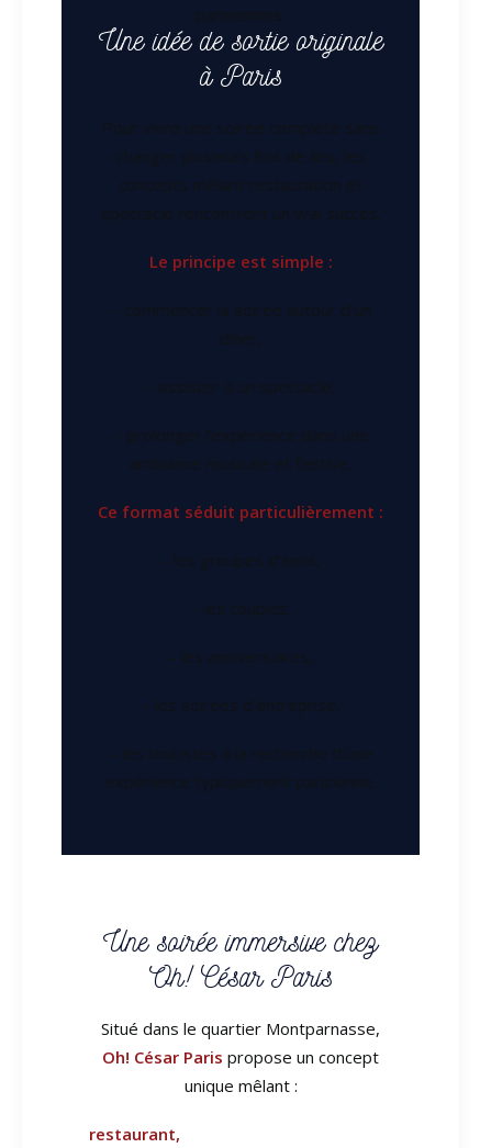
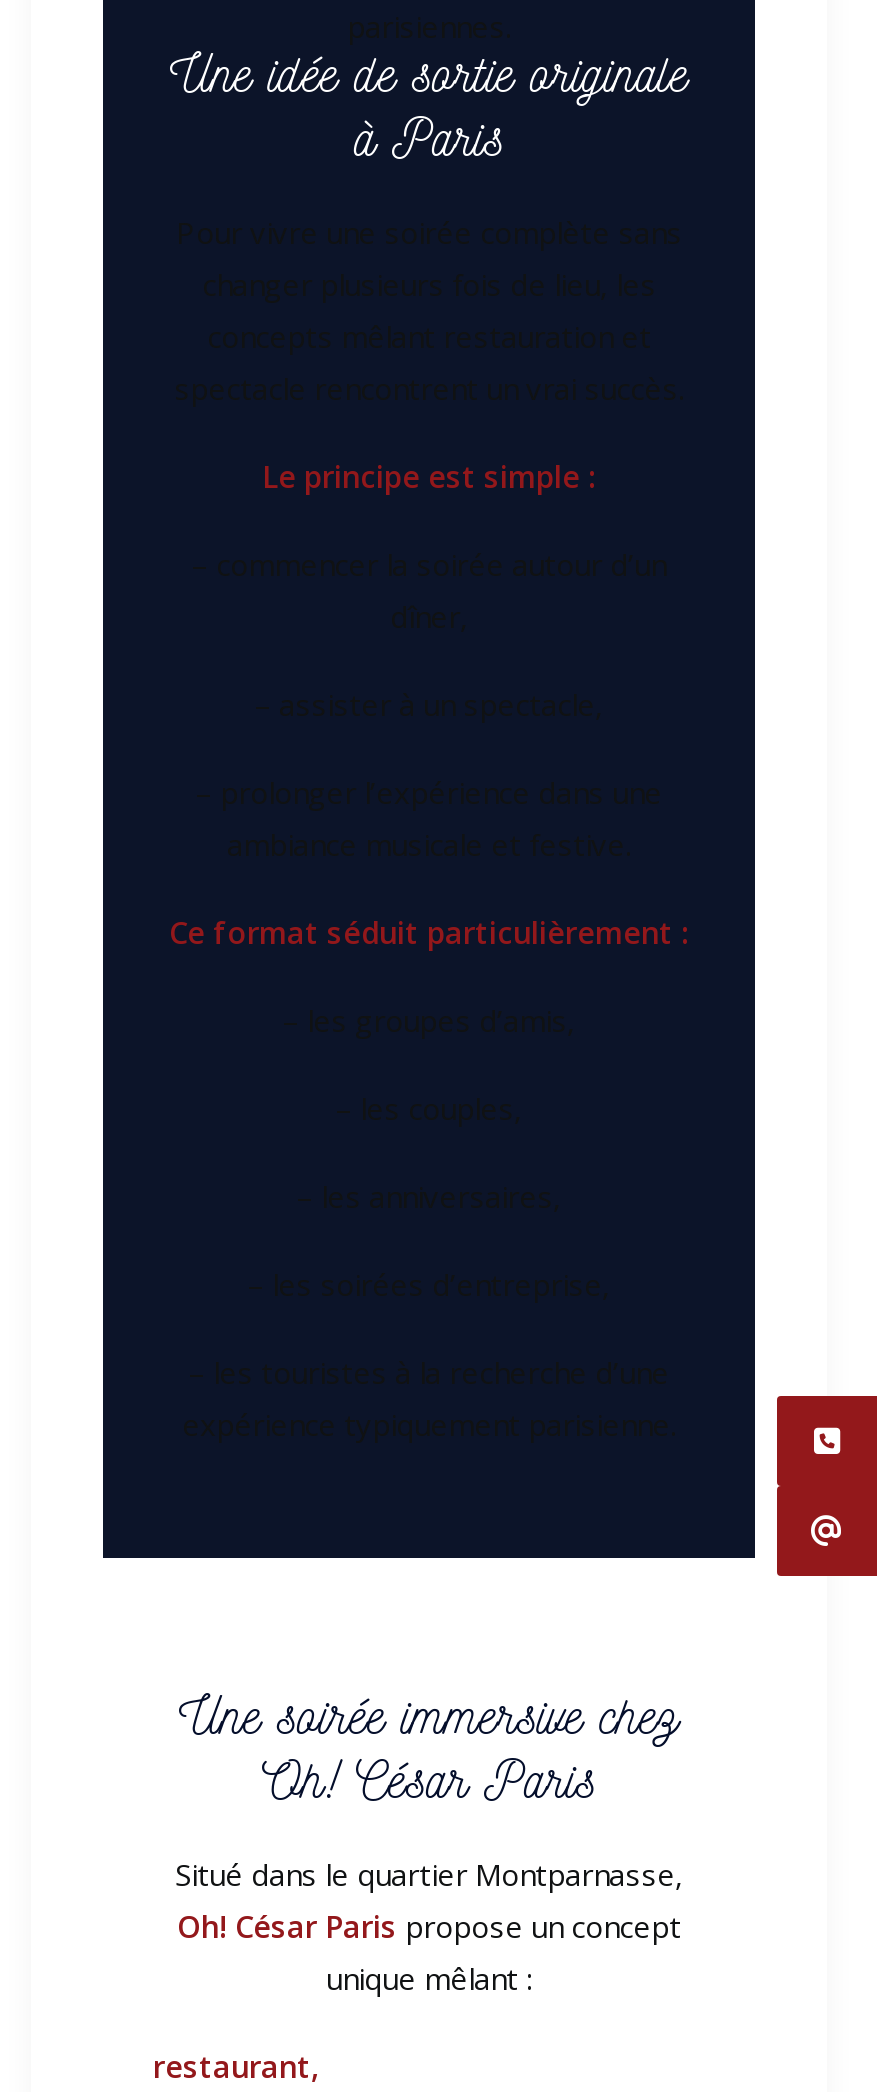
none -> [775,1394,871,1578] [image]

